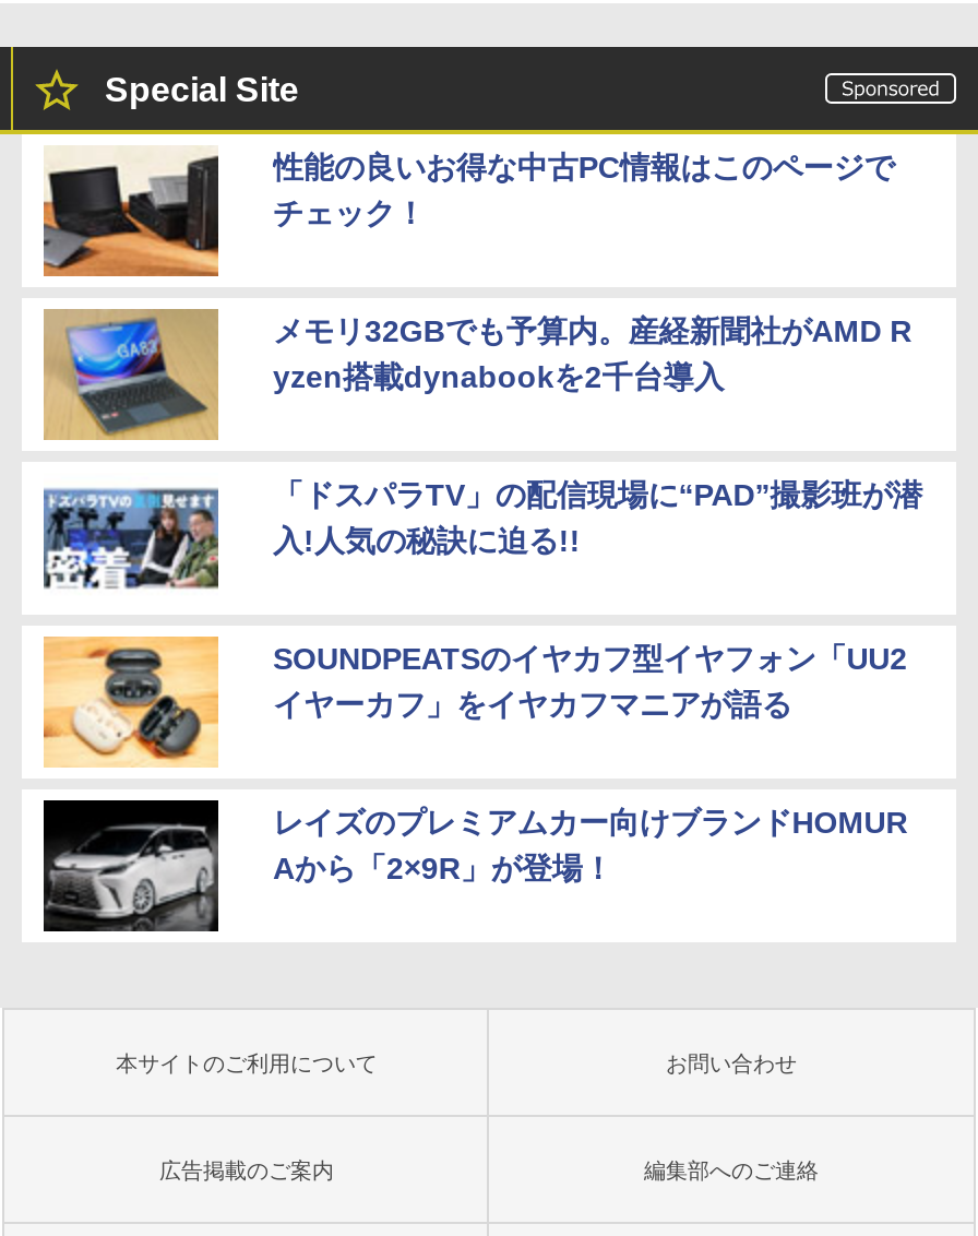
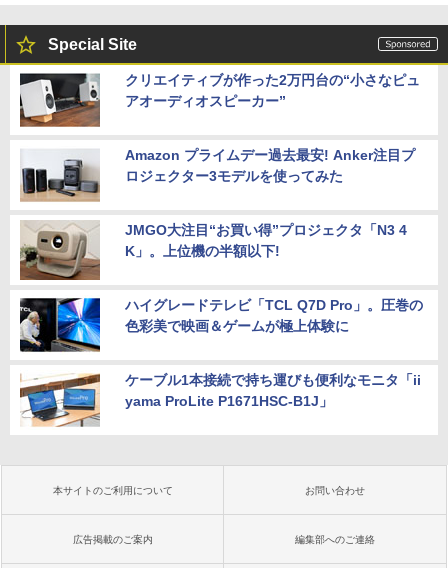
[41,149,894,278] [image] | 性能の良いお得な中古PC情報はこのページで | チェック！ -> [19,72,420,130] [image] | クリエイティブが作った2万円台の“小さなピュ | アオーディオスピーカー”
[41,307,912,442] [image] | メモリ32GBでも予算内。産経新聞社がAMD R | yzen搭載dynabookを2千台導入 -> [20,145,415,205] [image] | Amazon プライムデー過去最安! Anker注目プ | ロジェクター3モデルを使ってみた
[44,475,923,604] [image] | 「ドスパラTV」の配信現場に“PAD”撮影班が潜 | 入!人気の秘訣に迫る!! -> [19,220,407,281] [image] | JMGO大注目“お買い得”プロジェクタ「N3 4 | K」。上位機の半額以下!
[41,634,907,768] [image] | SOUNDPEATSのイヤカフ型イヤフォン「UU2 | イヤーカフ」をイヤカフマニアが語る -> [19,295,423,354] [image] | ハイグレードテレビ「TCL Q7D Pro」。圧巻の | 色彩美で映画＆ゲームが極上体験に
[41,798,907,934] [image] | レイズのプレミアムカー向けブランドHOMUR | Aから「2×9R」が登場！ -> [19,370,421,430] [image] | ケーブル1本接続で持ち運びも便利なモニタ「ii | yama ProLite P1671HSC-B1J」

